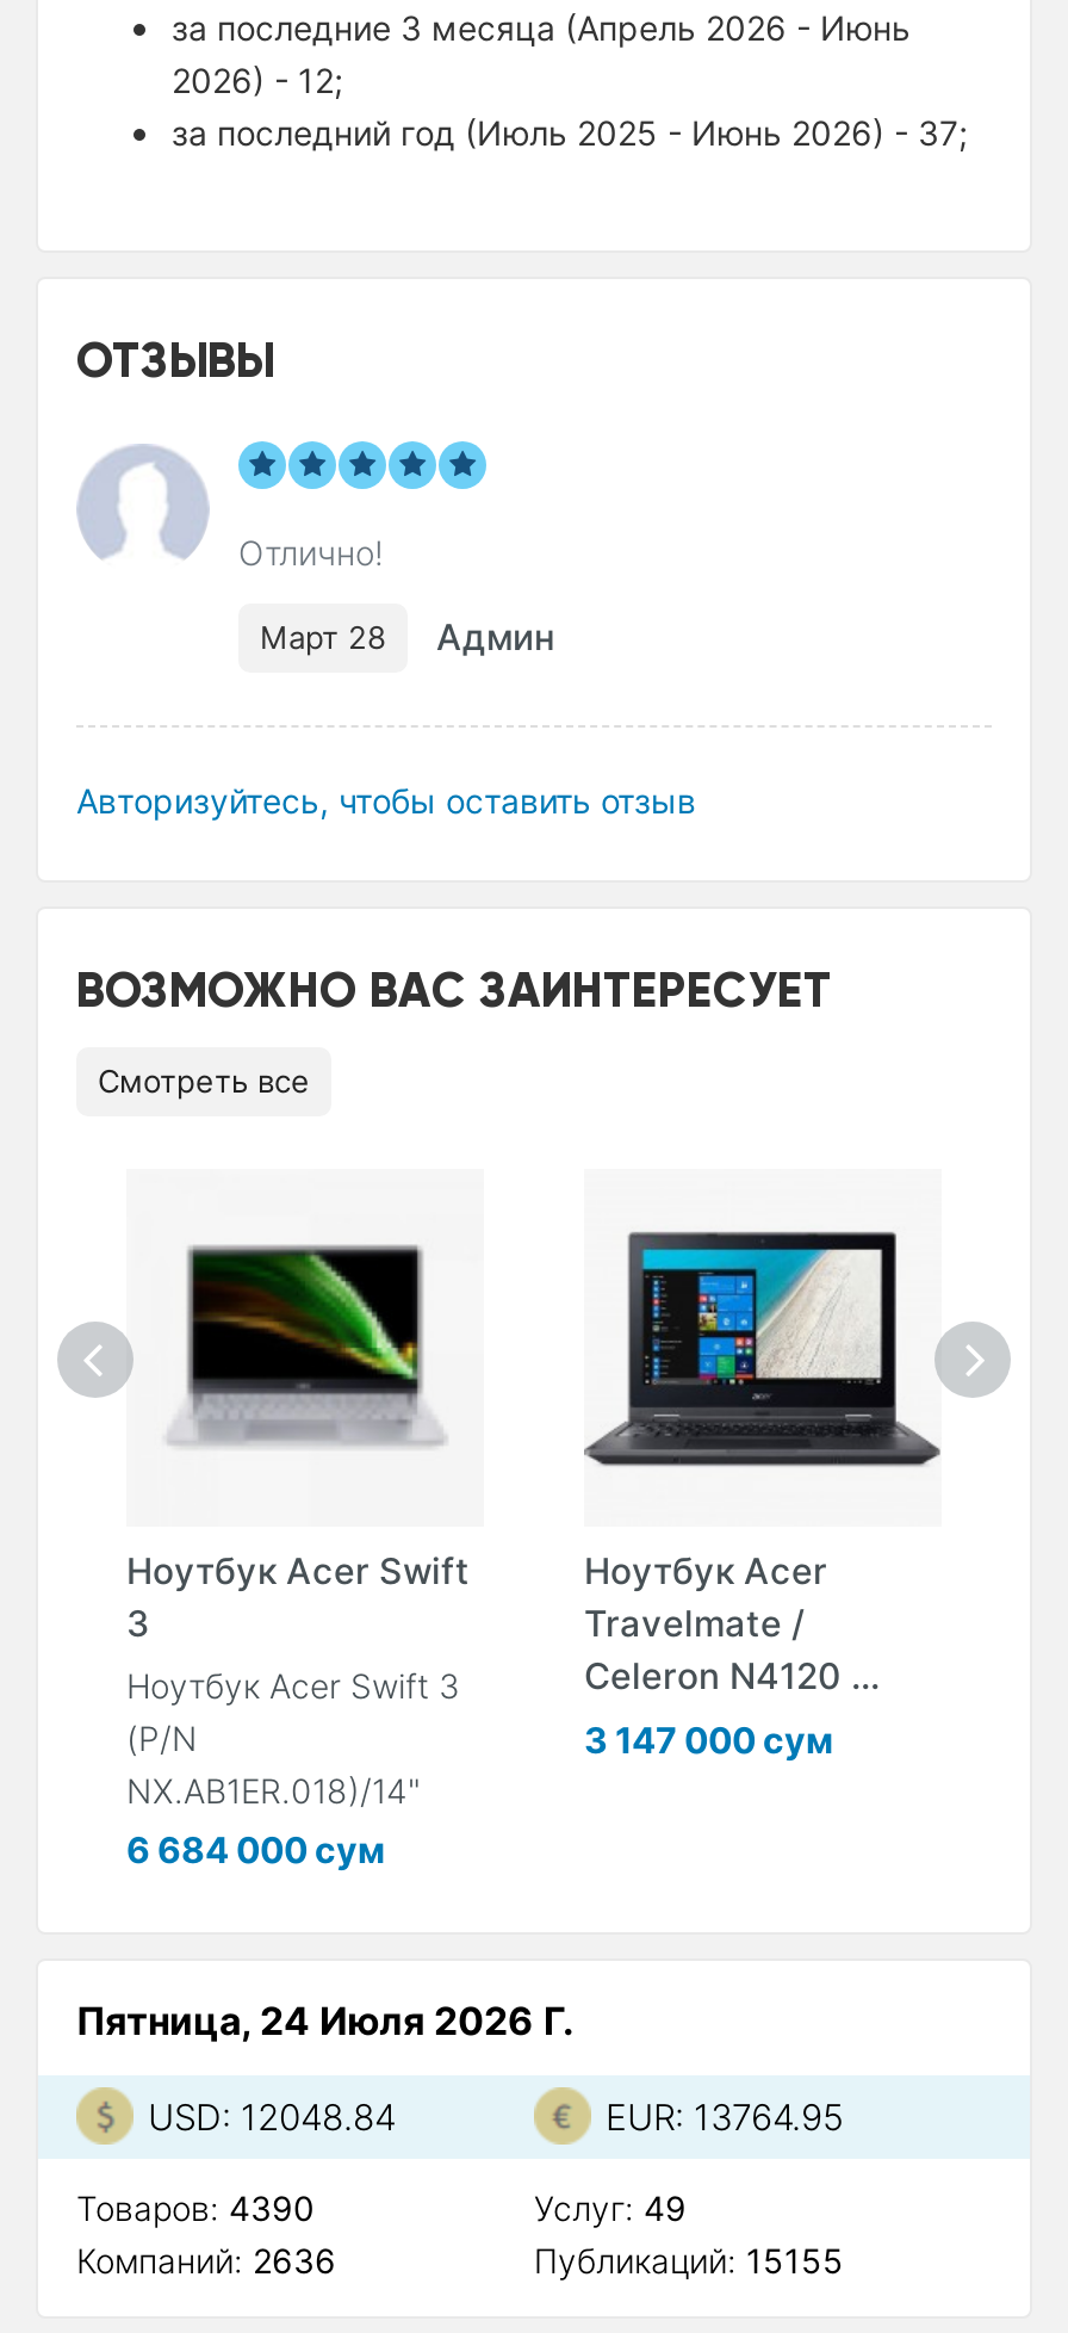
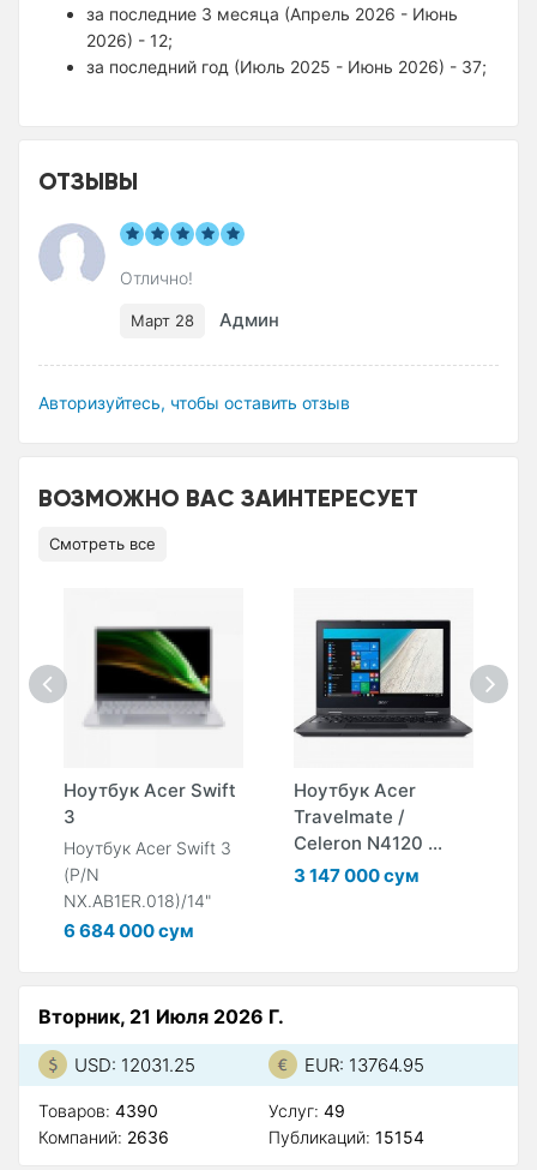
[76,1996,575,2044] Пятница, 24 Июля 2026 Г. -> [38,1004,284,1028] Вторник, 21 Июля 2026 Г.
[148,2094,396,2139] USD: 12048.84 -> [74,1053,195,1076] USD: 12031.25
[534,2239,844,2280] Публикаций: 15155 -> [268,1127,424,1147] Публикаций: 15154

